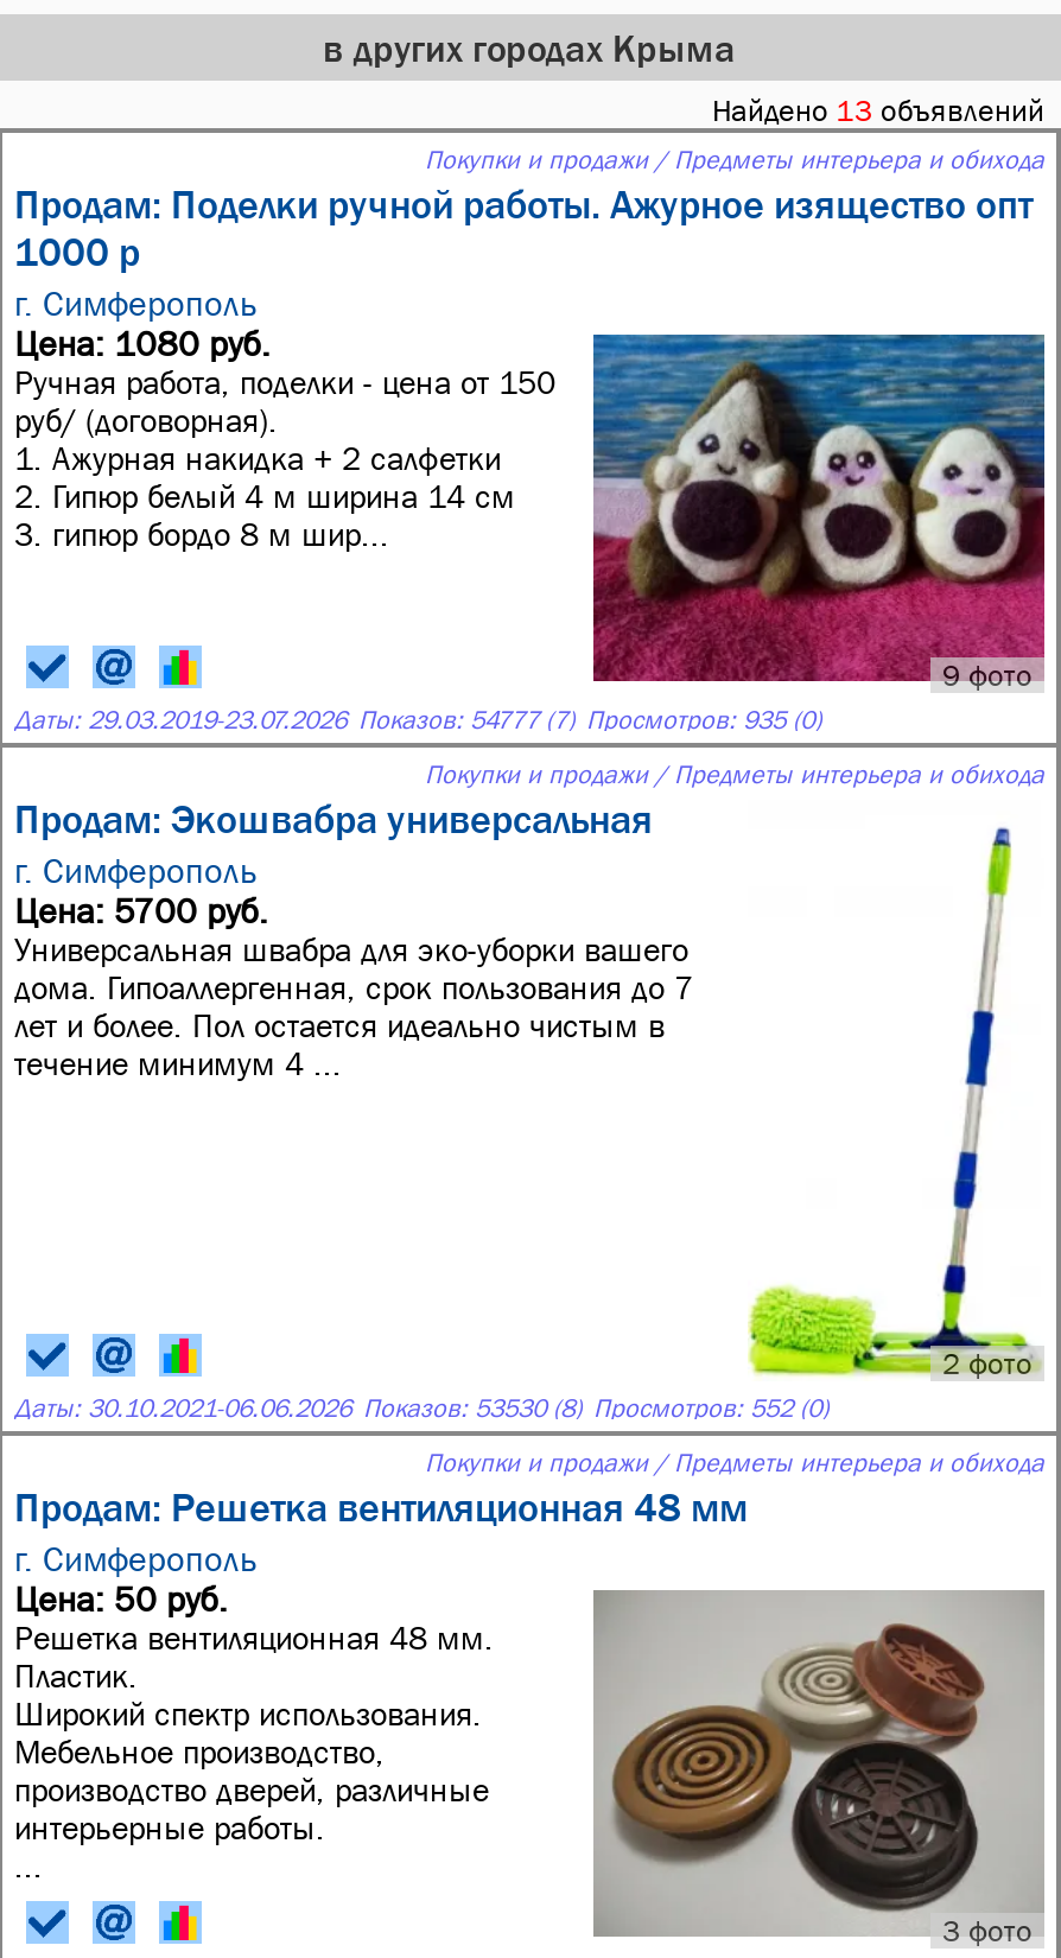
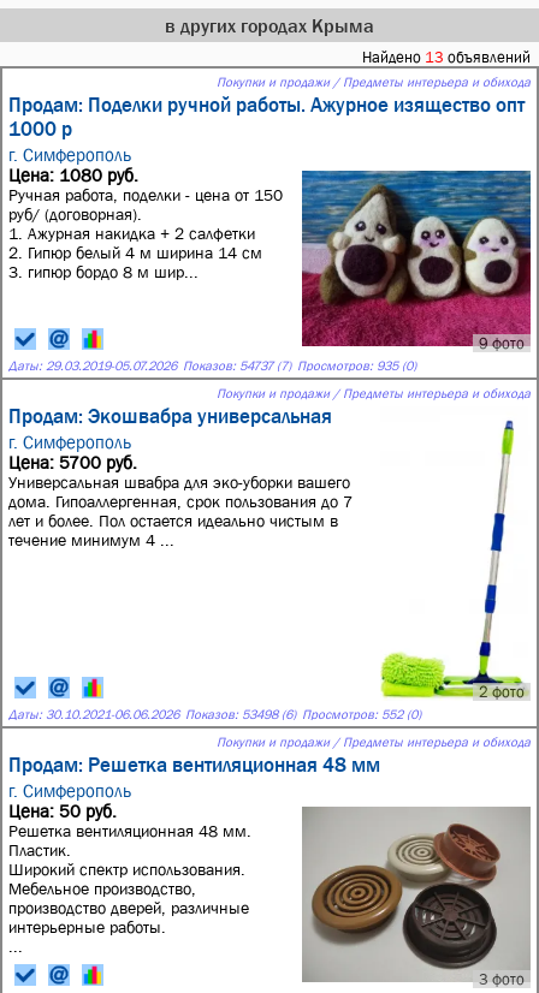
[14,706,821,735] Даты: 29.03.2019-23.07.2026 Показов: 54777 (7) Просмотров: 935 (0) -> [8,359,416,373] Даты: 29.03.2019-05.07.2026 Показов: 54737 (7) Просмотров: 935 (0)
[14,1393,828,1422] Даты: 30.10.2021-06.06.2026 Показов: 53530 (8) Просмотров: 552 (0) -> [8,707,421,721] Даты: 30.10.2021-06.06.2026 Показов: 53498 (6) Просмотров: 552 (0)

